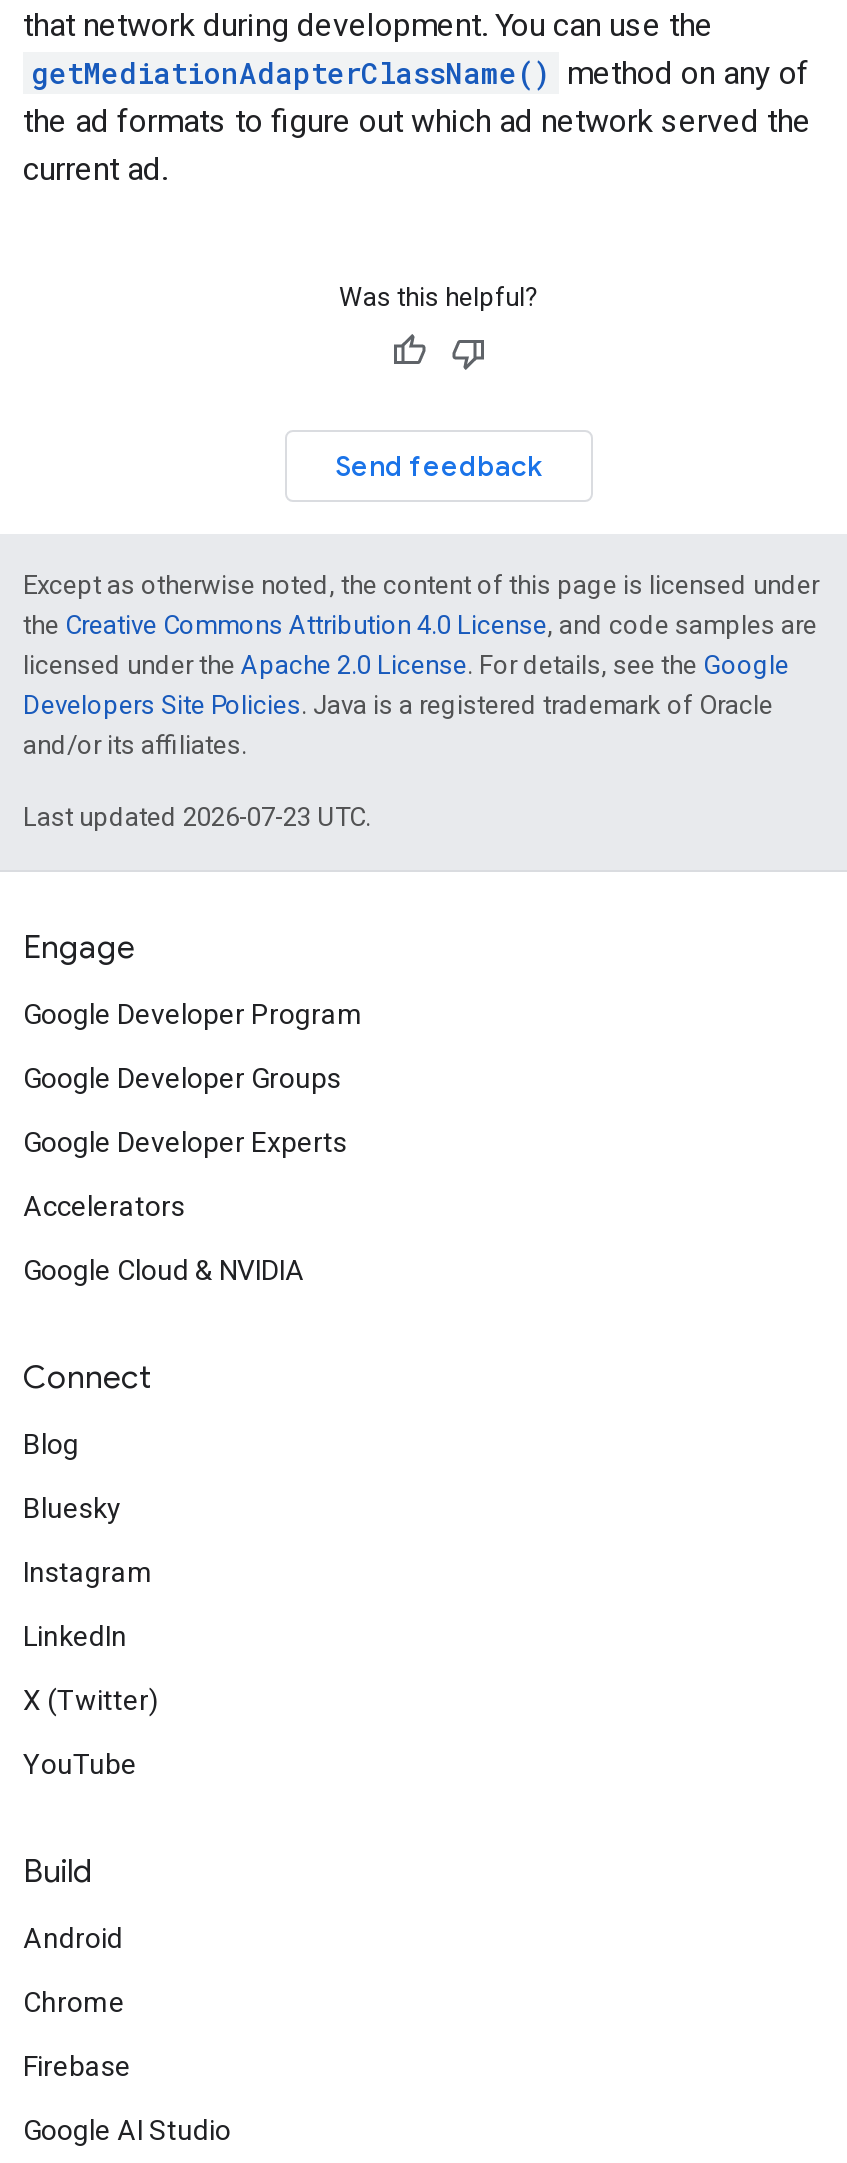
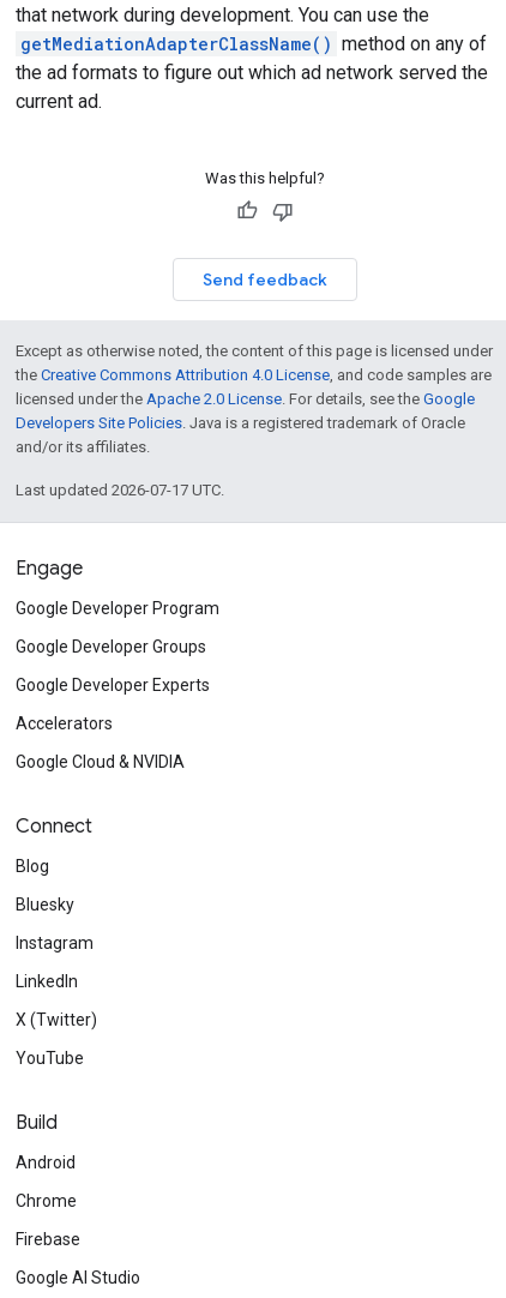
[23,801,371,831] Last updated 2026-07-23 UTC. -> [16,480,224,498] Last updated 2026-07-17 UTC.

